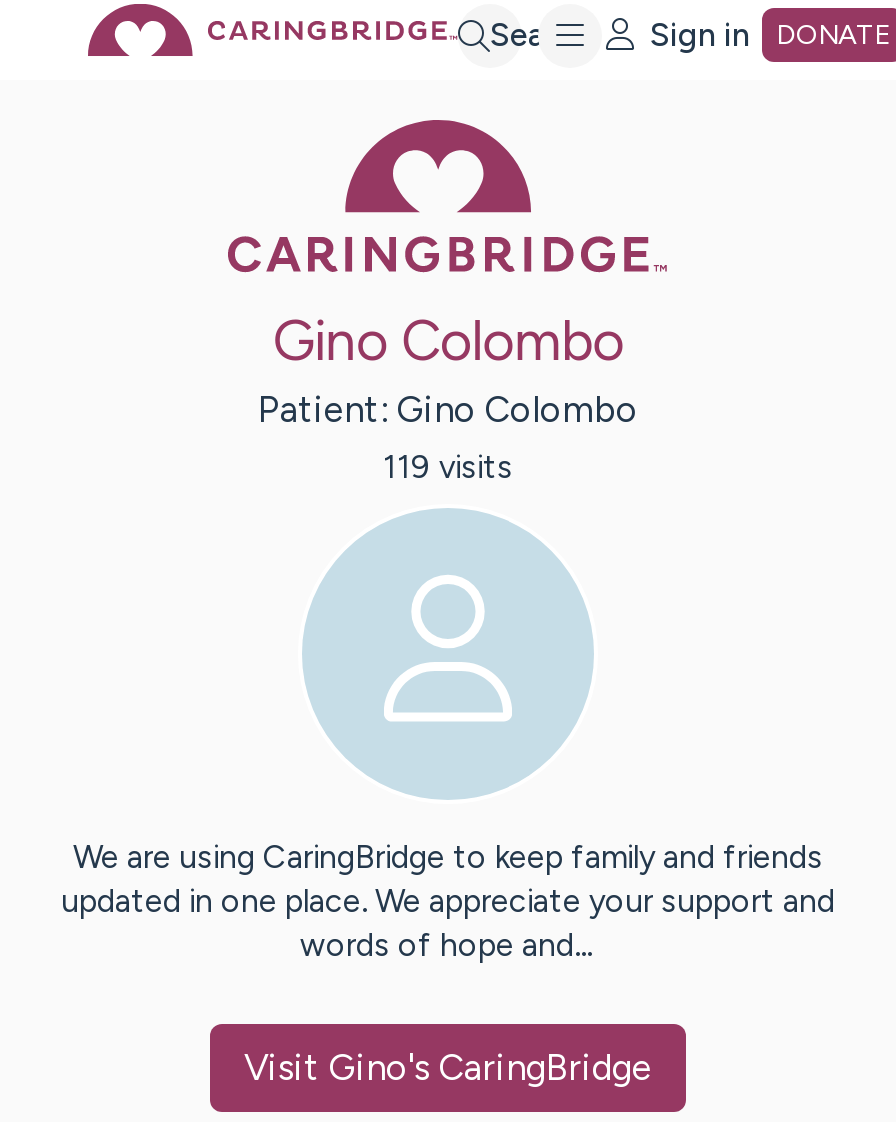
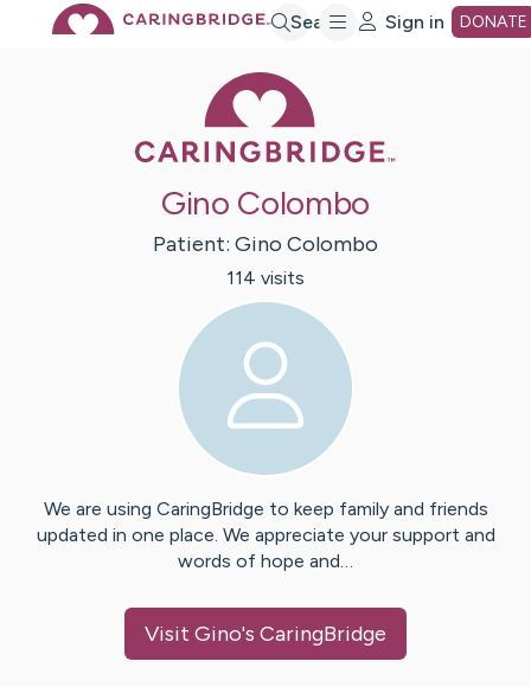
[383,449,513,487] 119 visits -> [226,267,305,289] 114 visits

